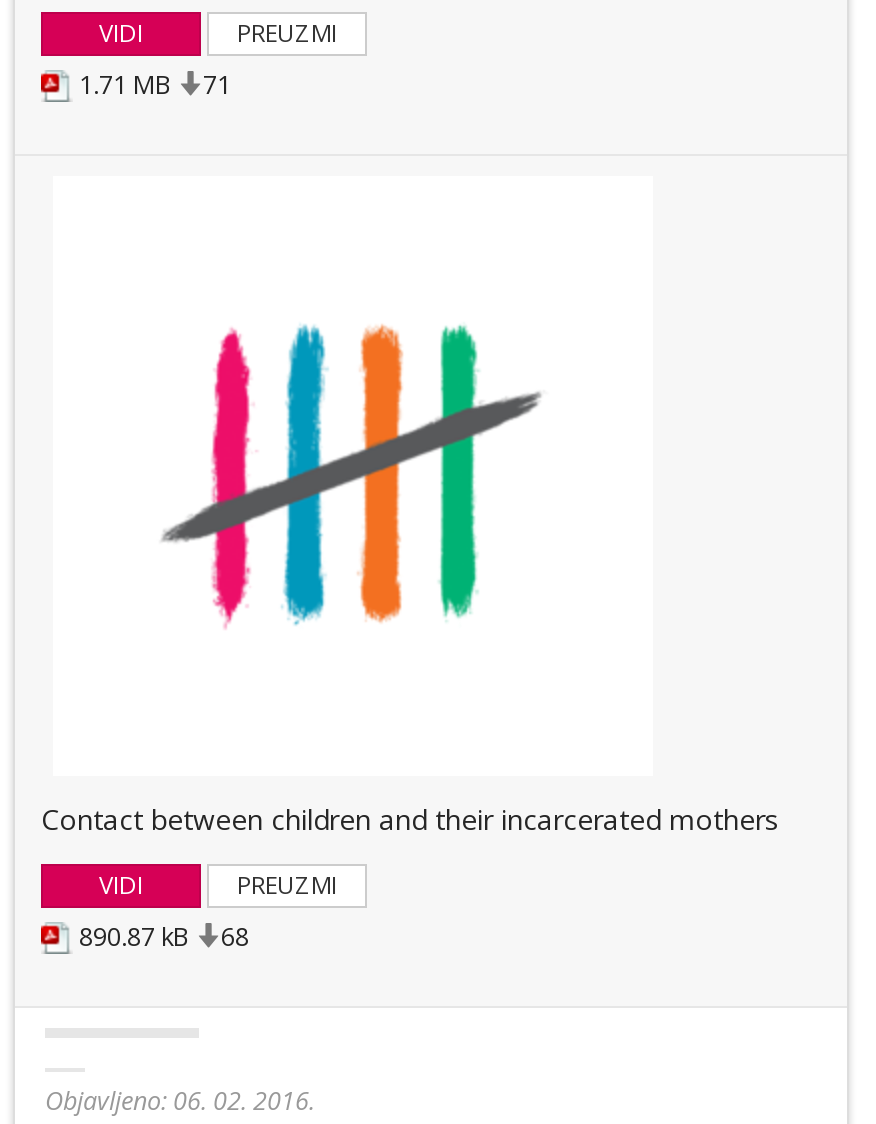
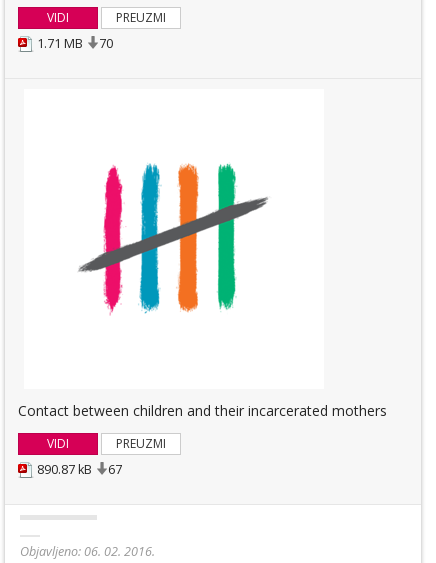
[73,67,231,101] 1.71 MB 71 -> [34,35,113,52] 1.71 MB 70
[73,919,249,953] 890.87 kB 68 -> [34,461,122,478] 890.87 kB 67

